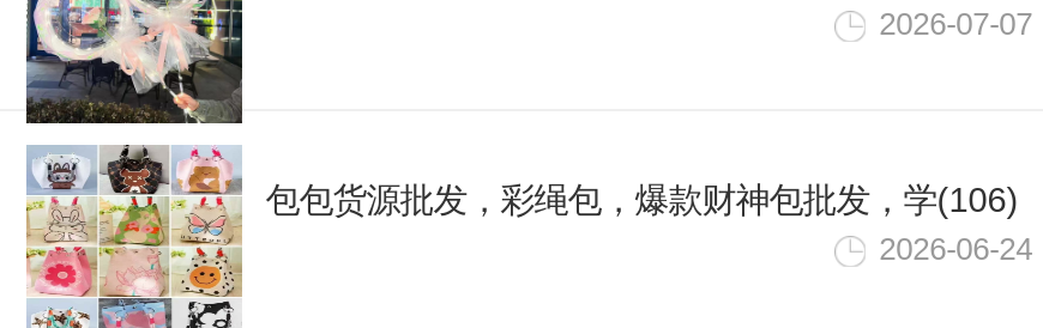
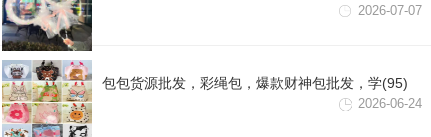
[265,181,1018,219] 包包货源批发，彩绳包，爆款财神包批发，学(106) -> [102,75,408,91] 包包货源批发，彩绳包，爆款财神包批发，学(95)

